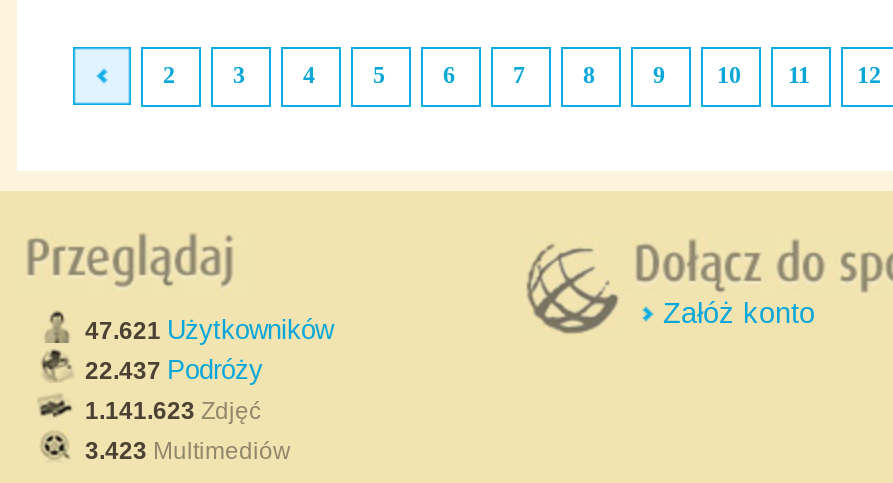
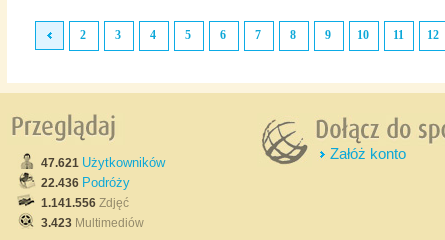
[85,355,263,385] 22.437 Podróży -> [41,175,130,190] 22.436 Podróży
[85,397,261,425] 1.141.623 Zdjęć -> [41,196,129,210] 1.141.556 Zdjęć

